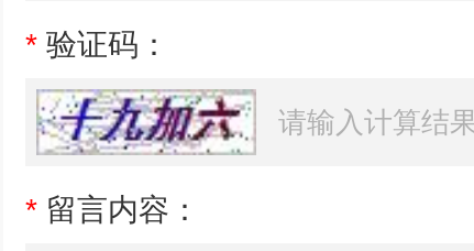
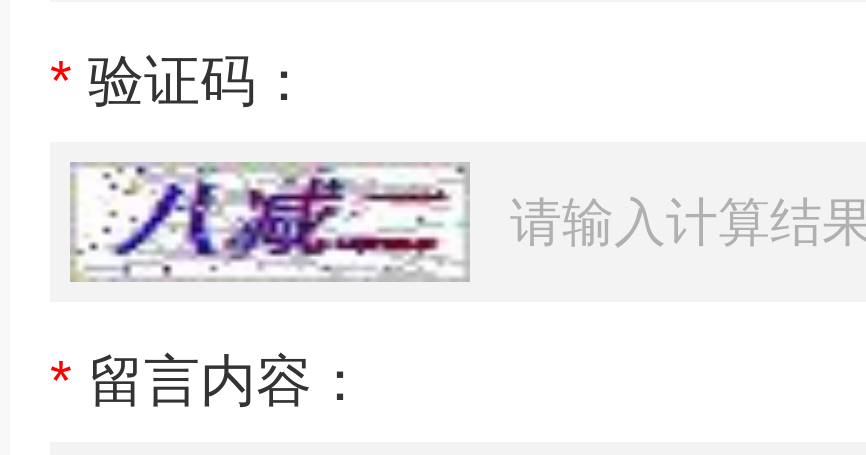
[37,89,254,154] [image] -> [72,162,468,280] [image]

